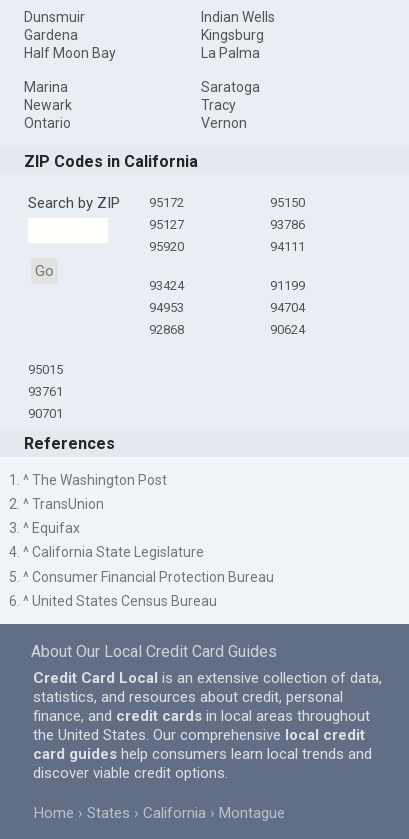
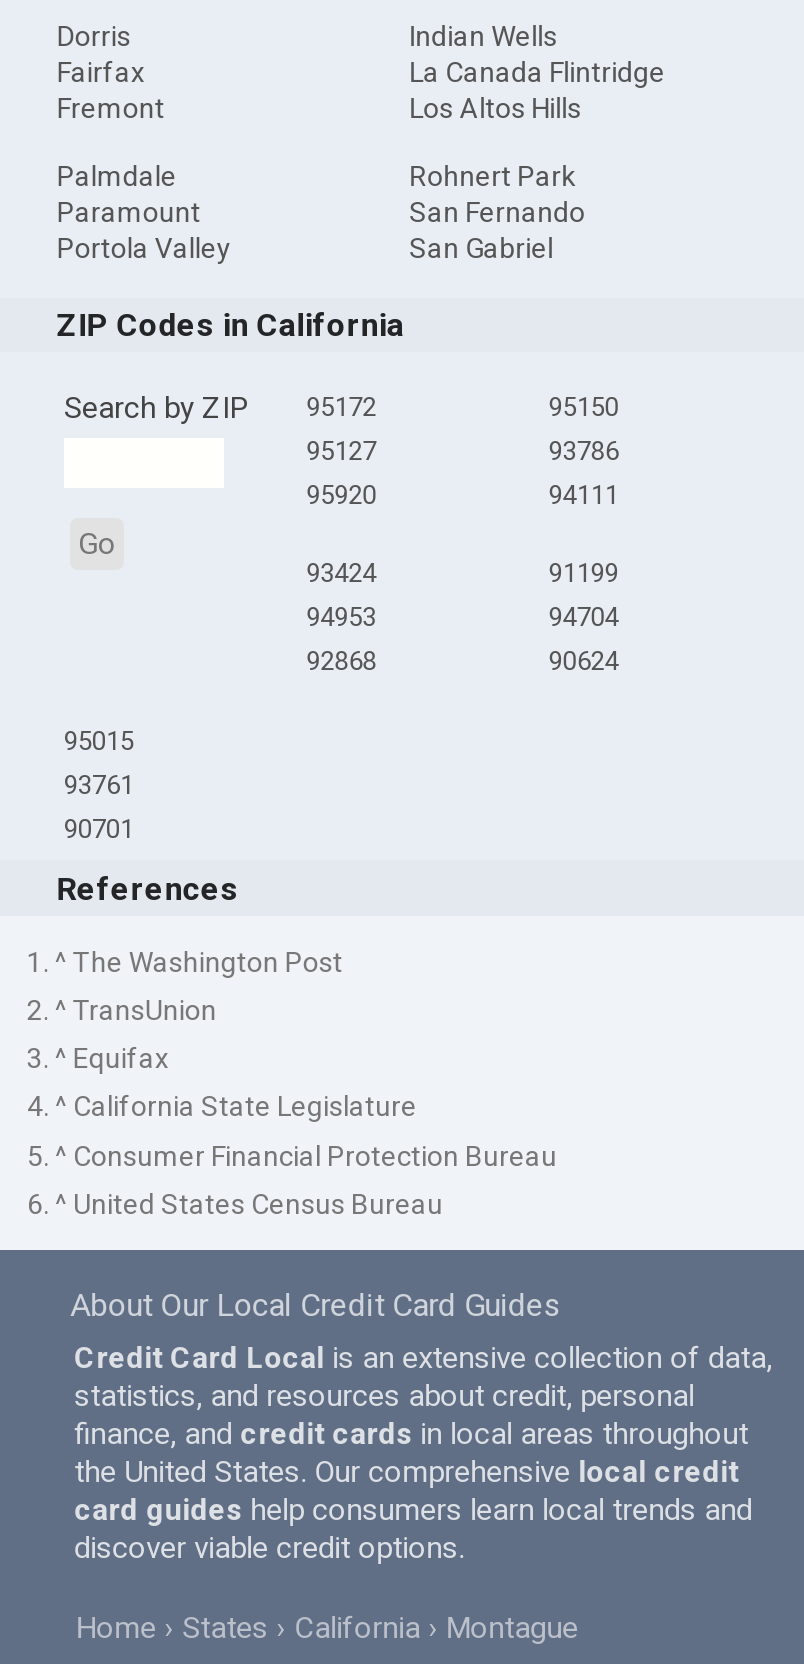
[24,9,116,61] Dunsmuir | Gardena | Half Moon Bay -> [57,20,165,124] Dorris | Fairfax | Fremont
[201,27,264,61] Kingsburg | La Palma -> [409,56,665,124] La Canada Flintridge | Los Altos Hills
[24,79,72,131] Marina | Newark | Ontario -> [57,161,231,265] Palmdale | Paramount | Portola Valley
[201,79,260,131] Saratoga | Tracy | Vernon -> [409,161,585,265] Rohnert Park | San Fernando | San Gabriel

